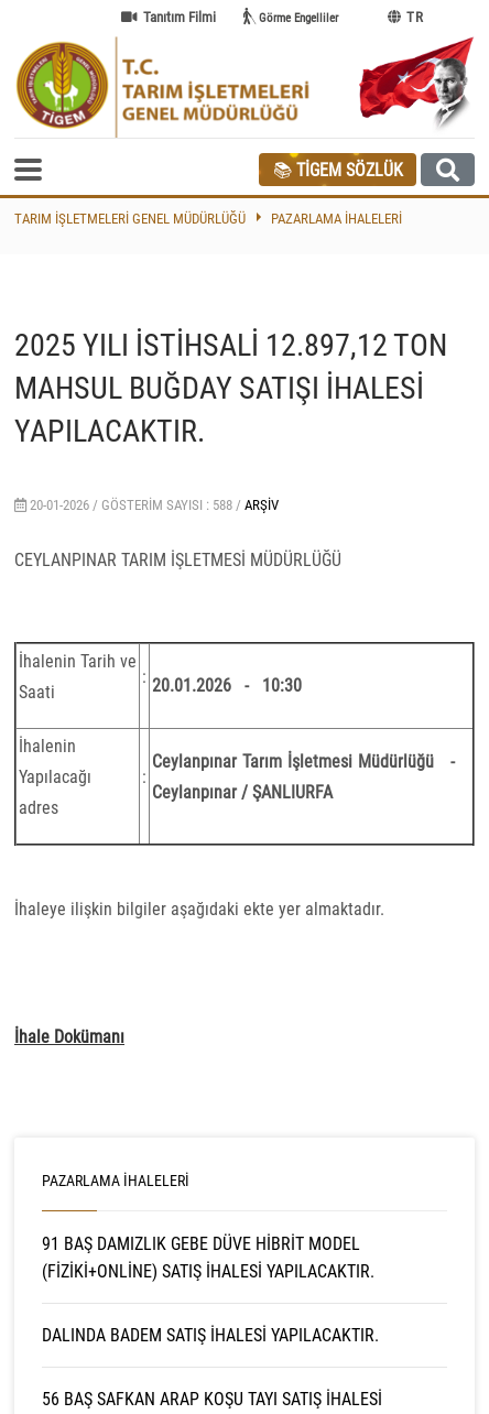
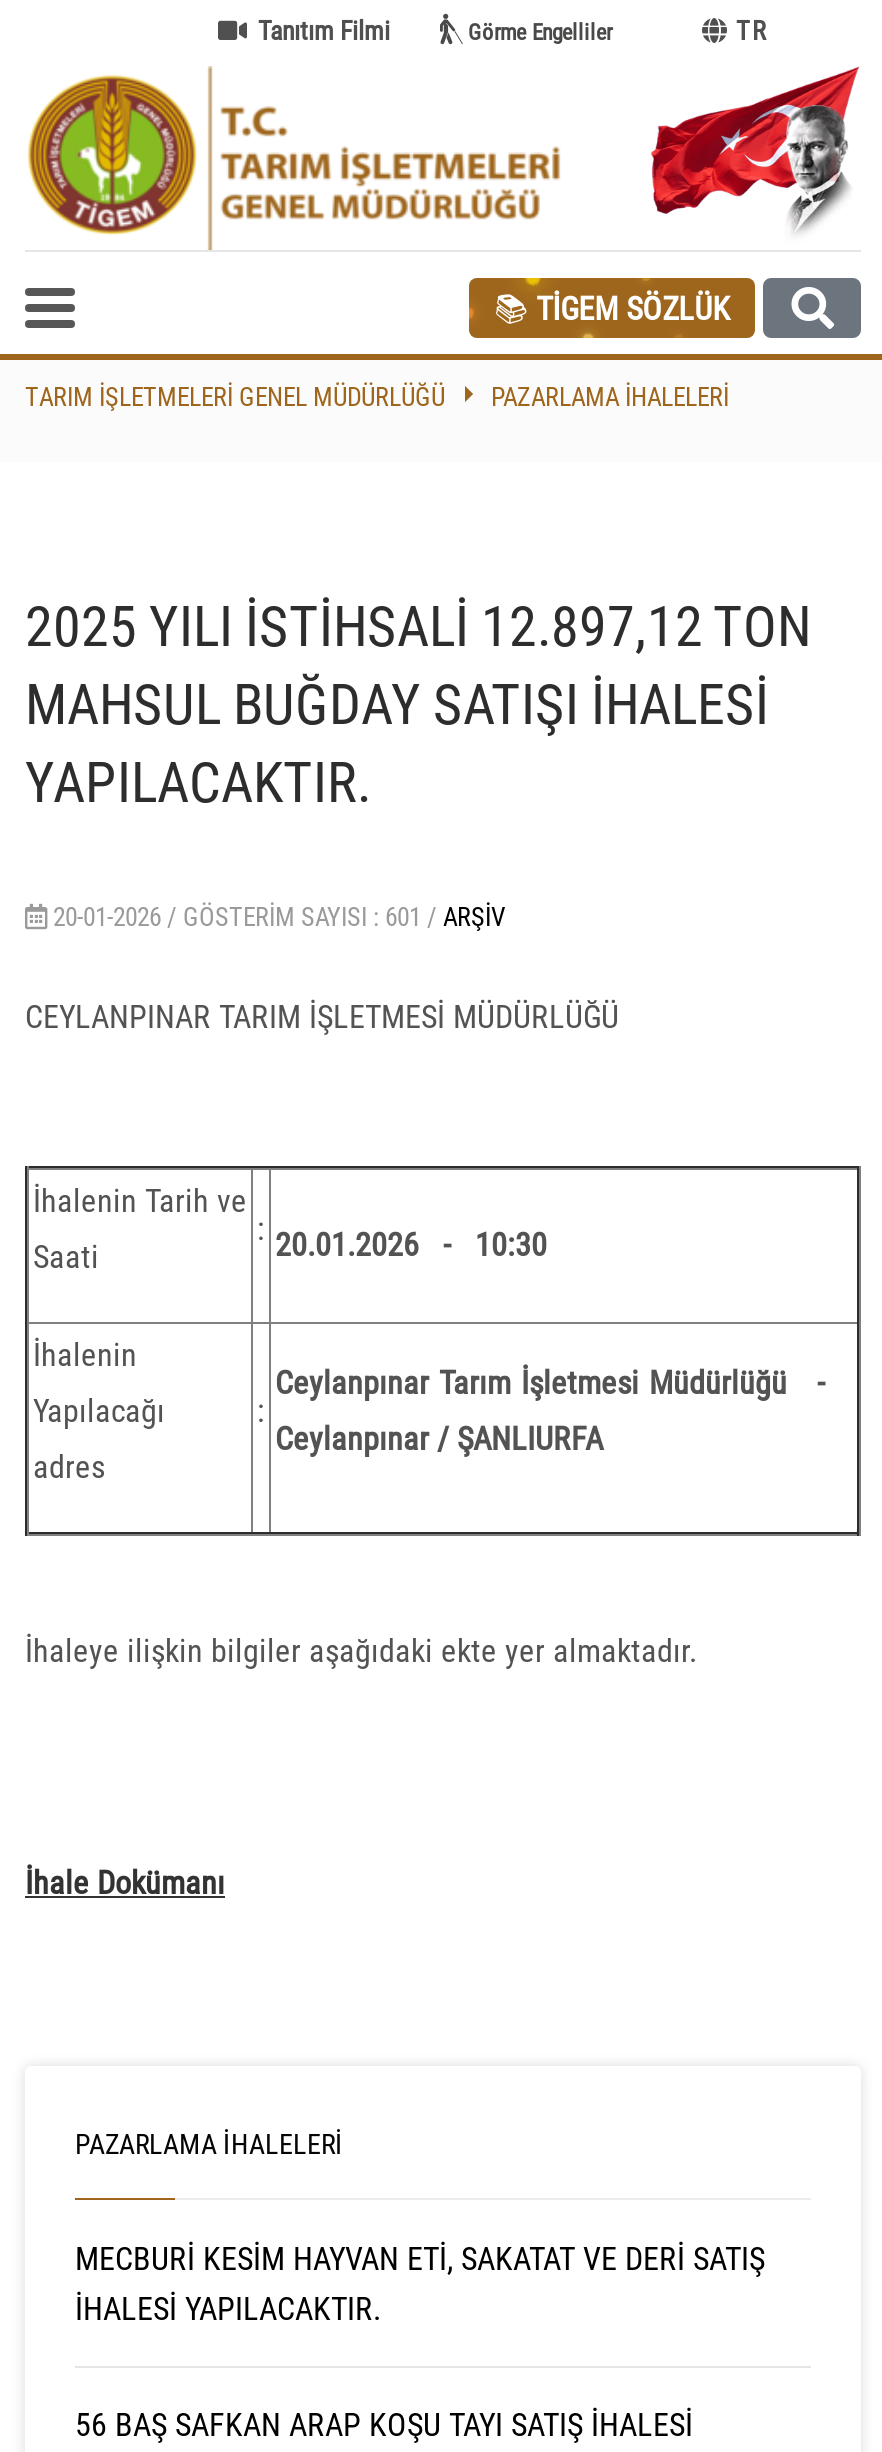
[26,497,279,513] 20-01-2026 / GÖSTERIM SAYISI : 588 / ARŞIV -> [47,902,505,932] 20-01-2026 / GÖSTERIM SAYISI : 601 / ARŞIV
[42,1234,379,1346] 91 BAŞ DAMIZLIK GEBE DÜVE HİBRİT MODEL | (FİZİKİ+ONLİNE) SATIŞ İHALESİ YAPILACAKTIR. | DALINDA BADEM SATIŞ İHALESİ YAPILACAKTIR. -> [75,2240,765,2328] MECBURİ KESİM HAYVAN ETİ, SAKATAT VE DERİ SATIŞ | İHALESİ YAPILACAKTIR.

